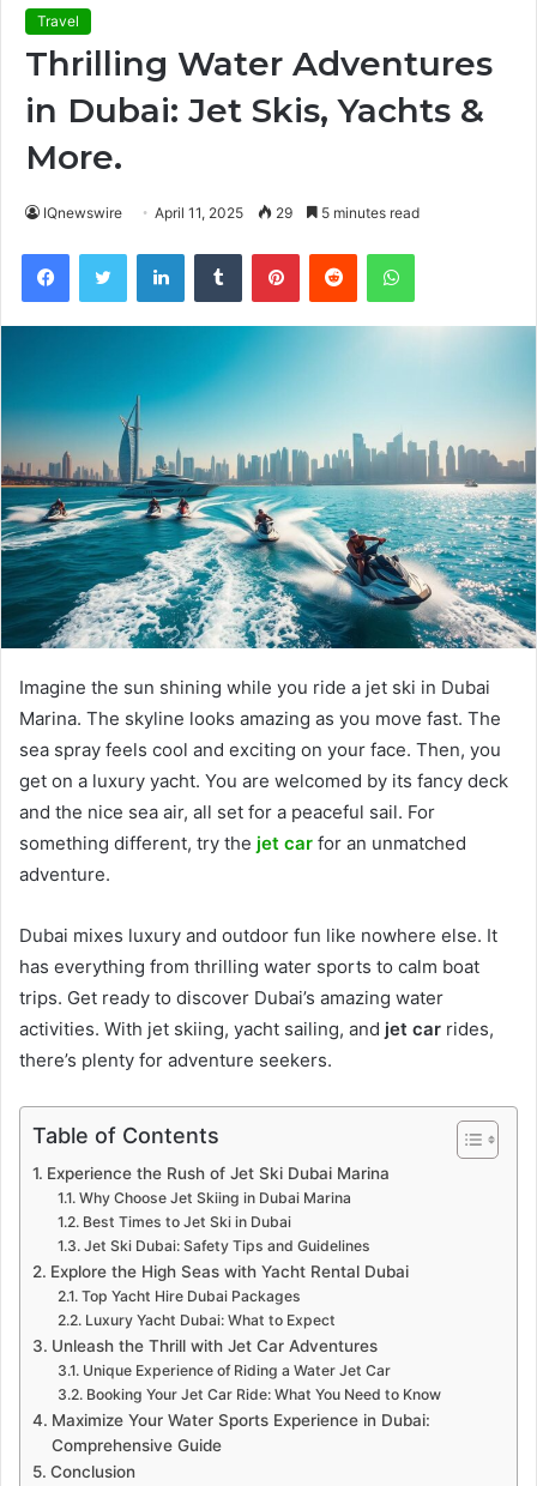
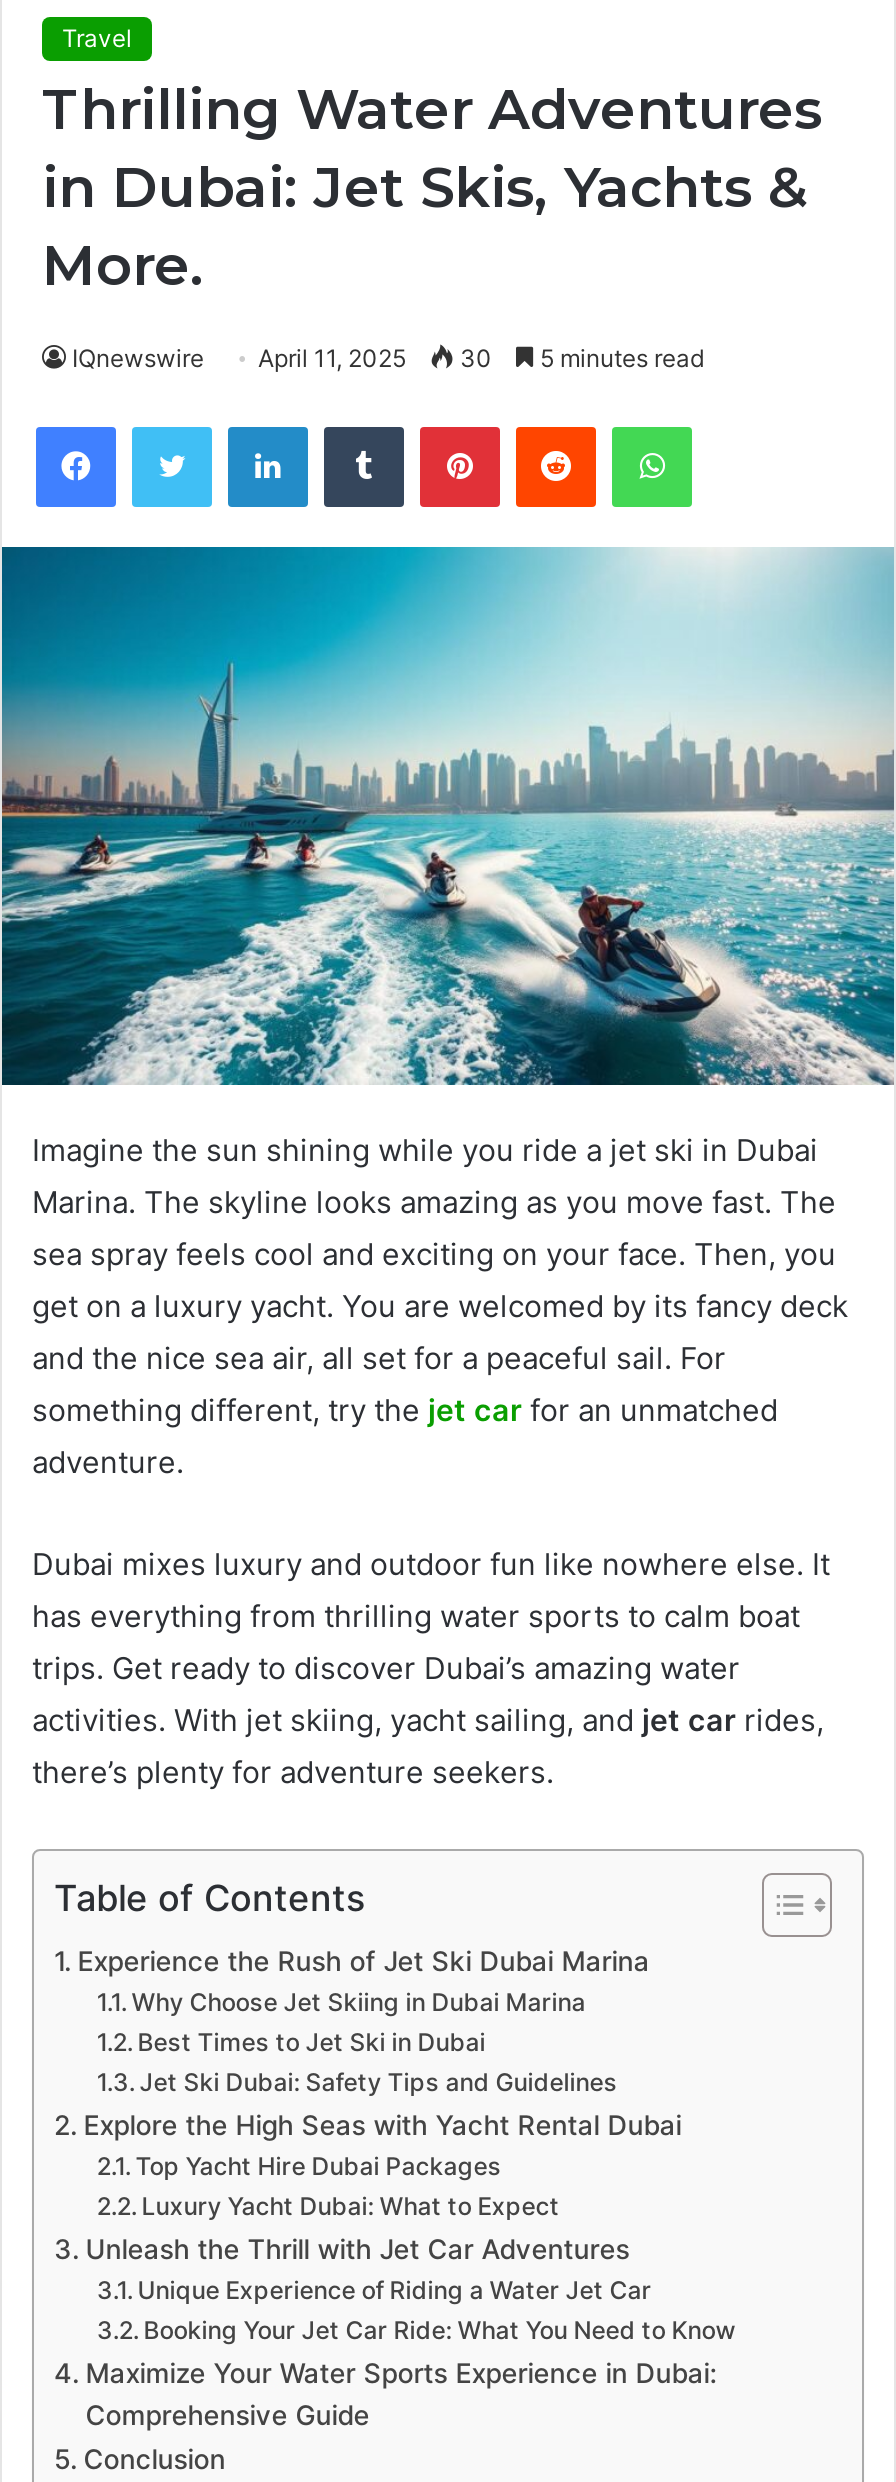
[43,203,420,221] IQnewswire April 11, 2025 29 5 minutes read -> [72,343,704,373] IQnewswire April 11, 2025 30 5 minutes read

